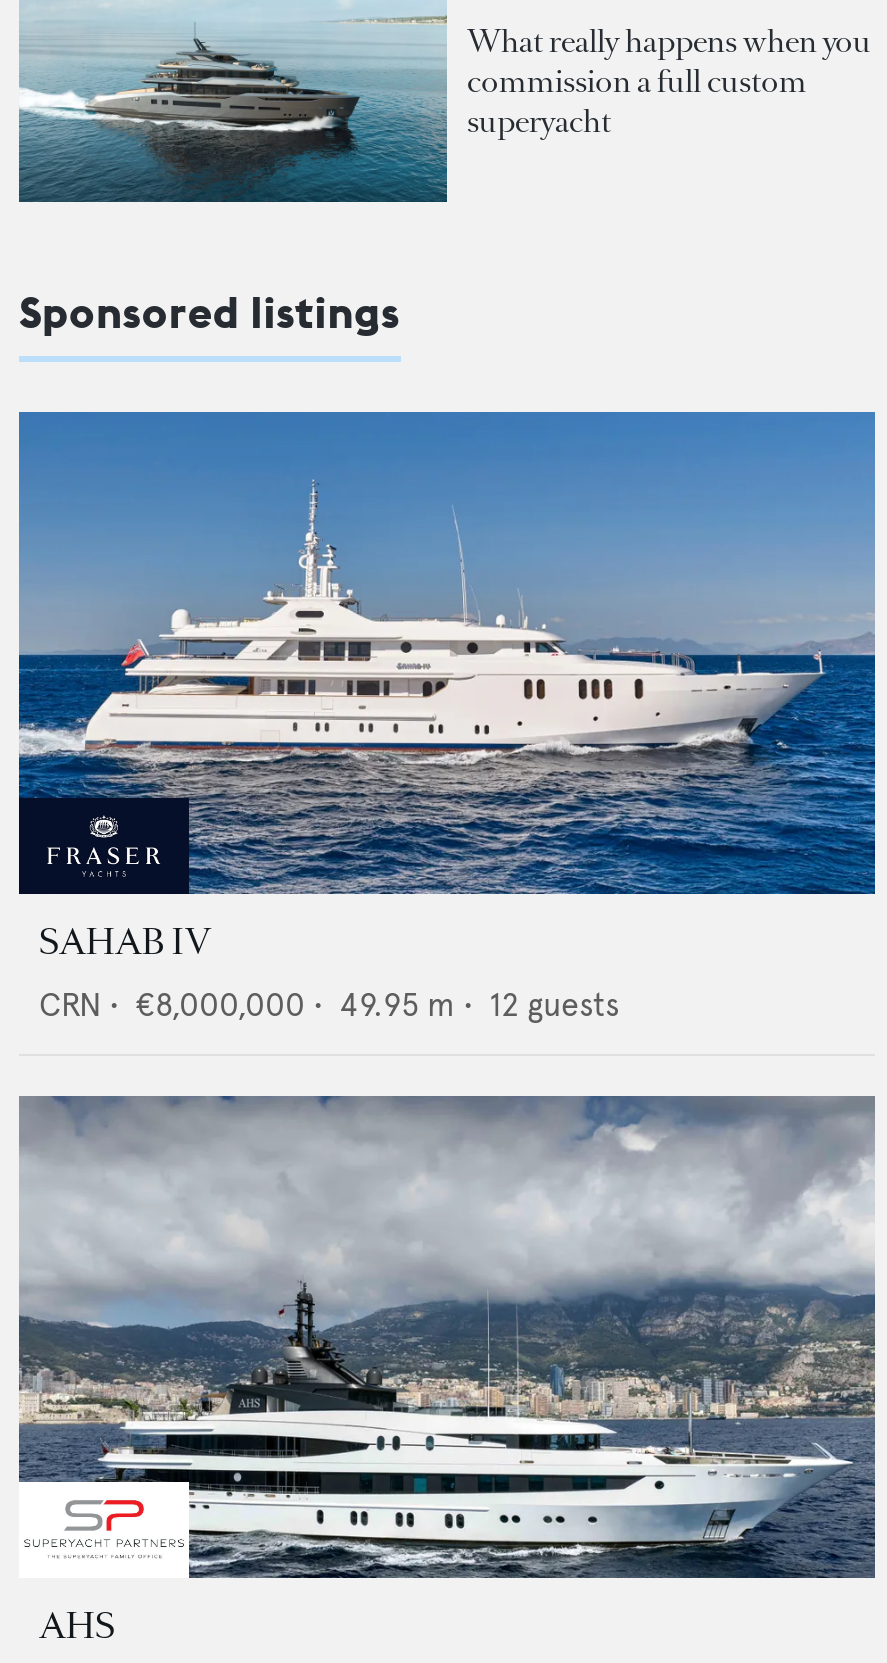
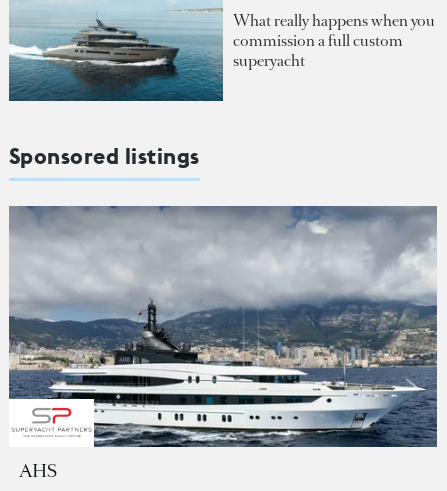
[17,410,877,1024] [image] | SAHAB IV | CRN • €8,000,000 • 49.95 m • 12 guests -> none

